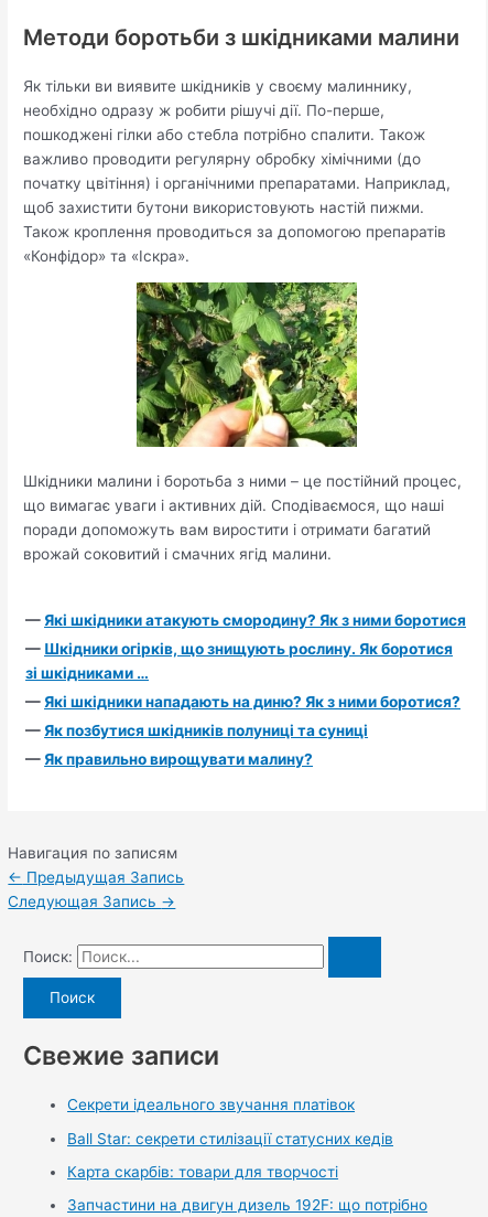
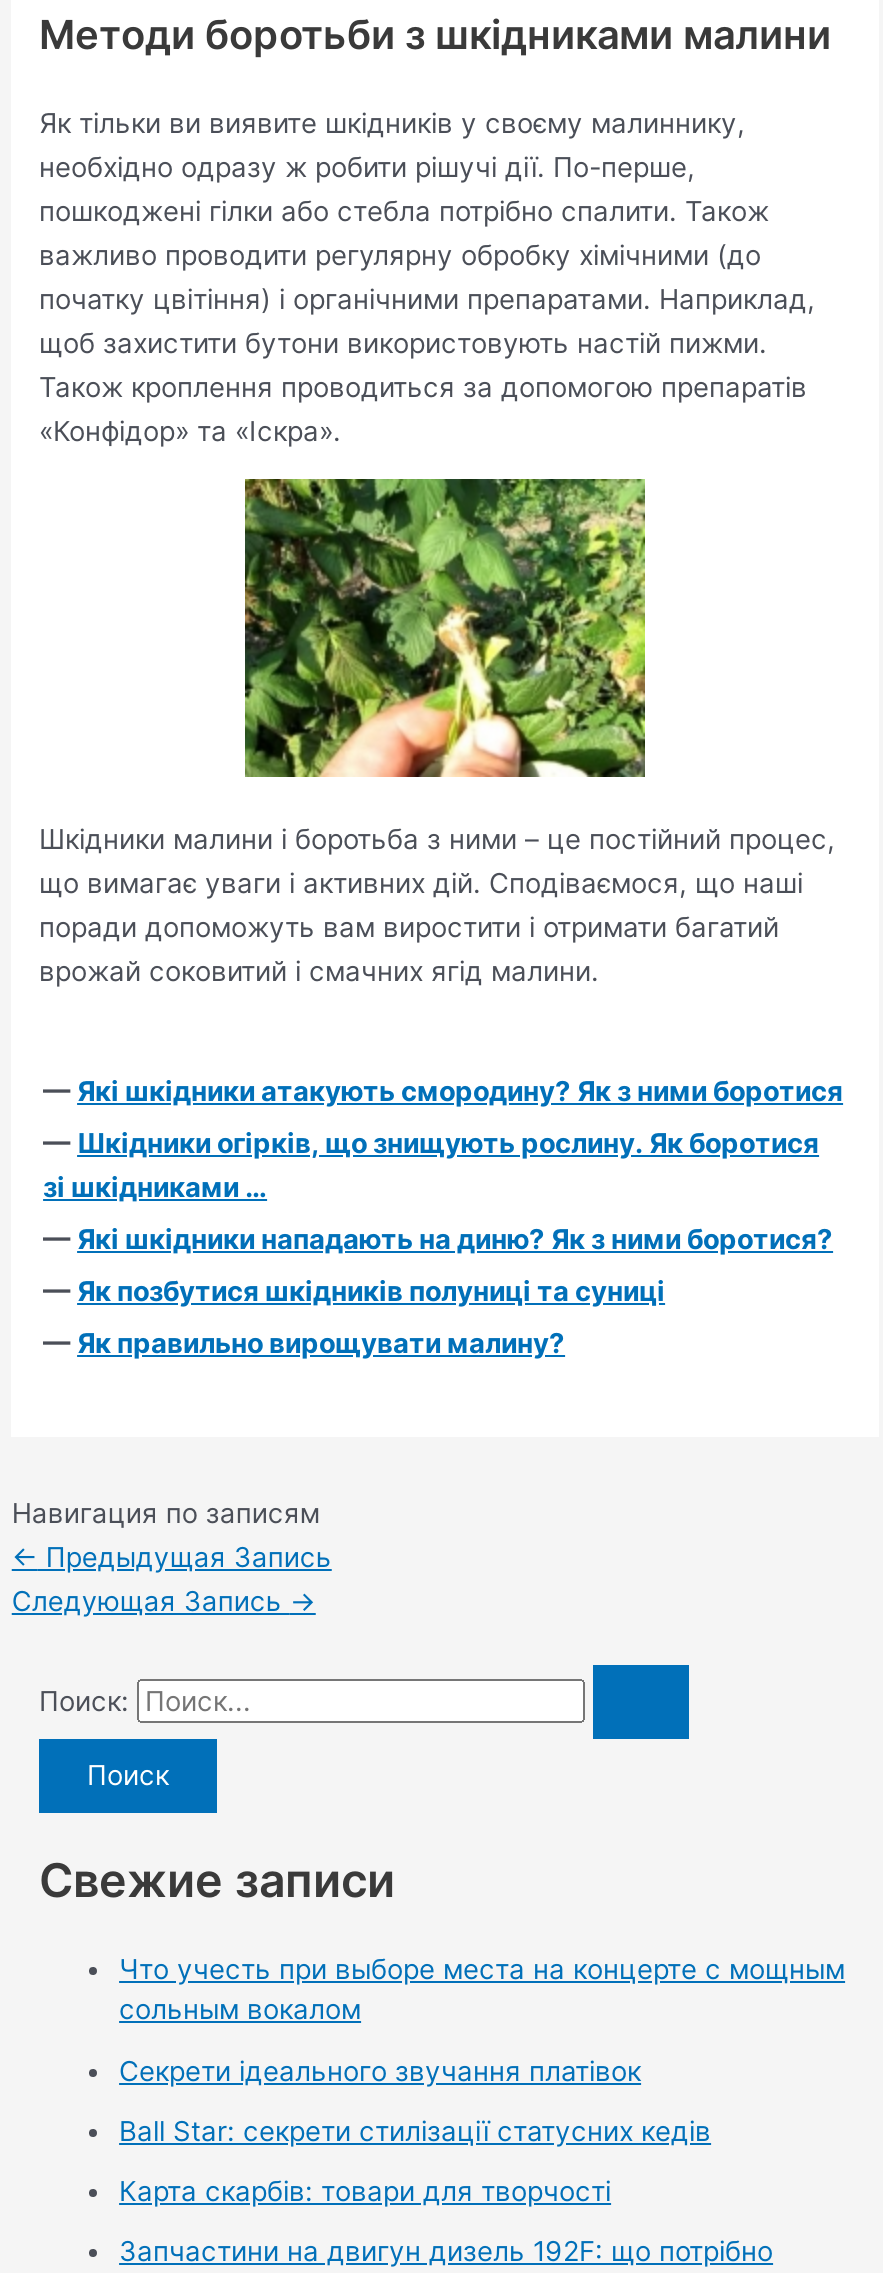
none -> [119,1954,845,2026] Что учесть при выборе места на концерте с мощным | сольным вокалом

